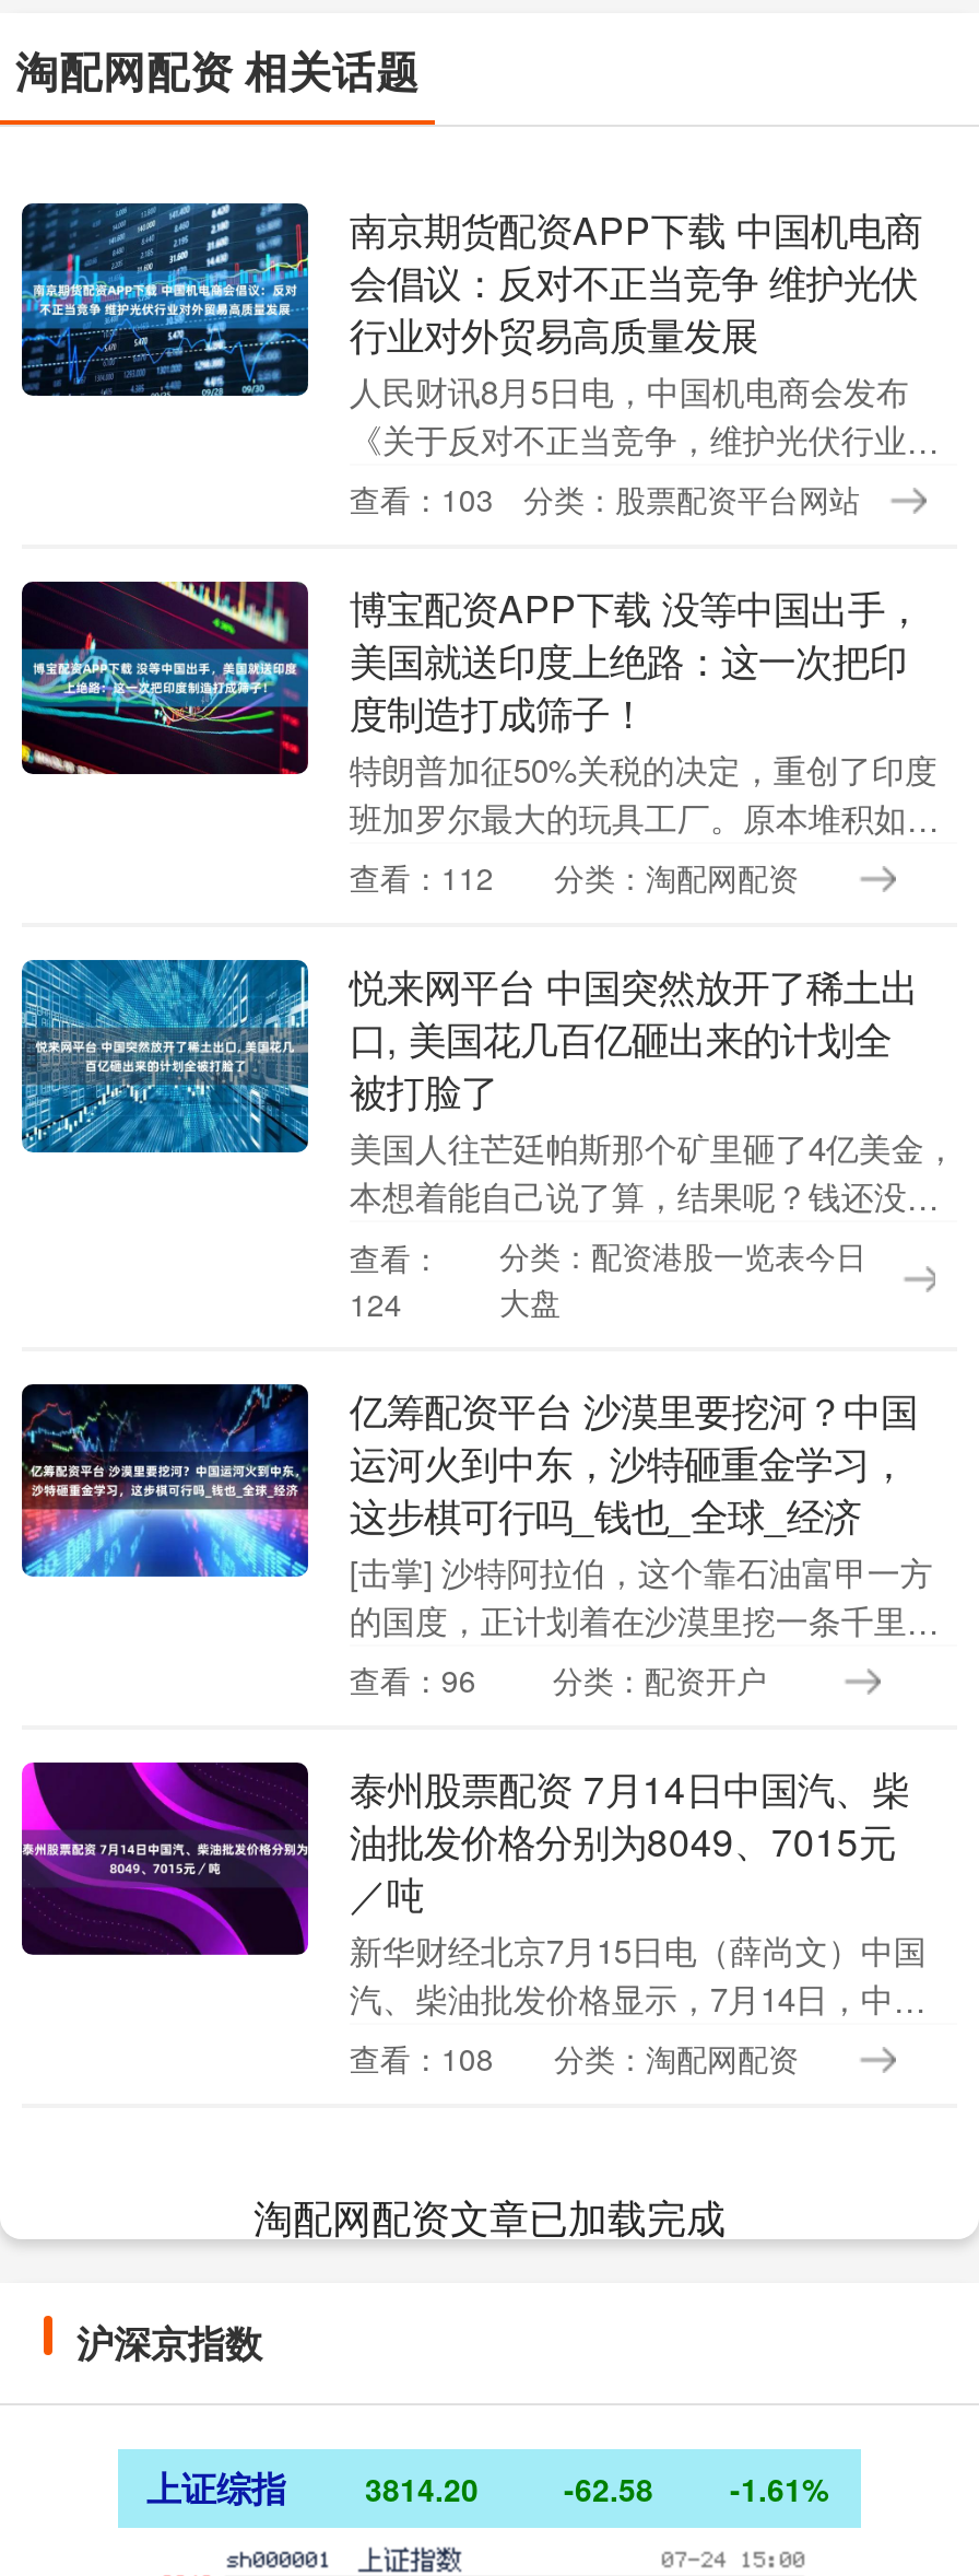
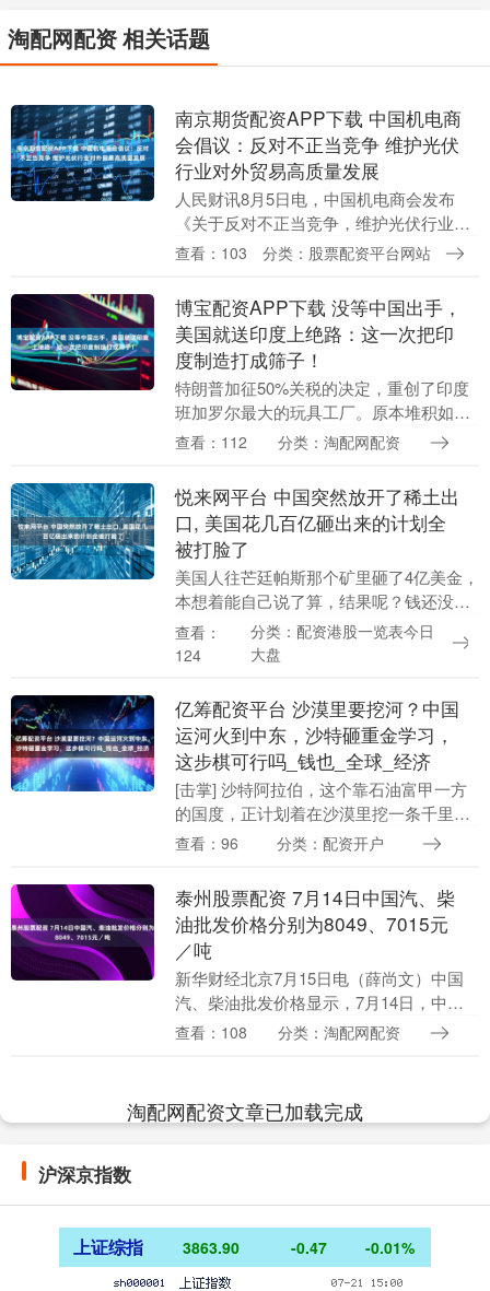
[365,2467,479,2511] 3814.20 -> [183,1237,240,1259] 3863.90
[564,2467,653,2511] -62.58 -> [291,1237,327,1259] -0.47
[730,2467,828,2511] -1.61% -> [365,1237,415,1259] -0.01%

